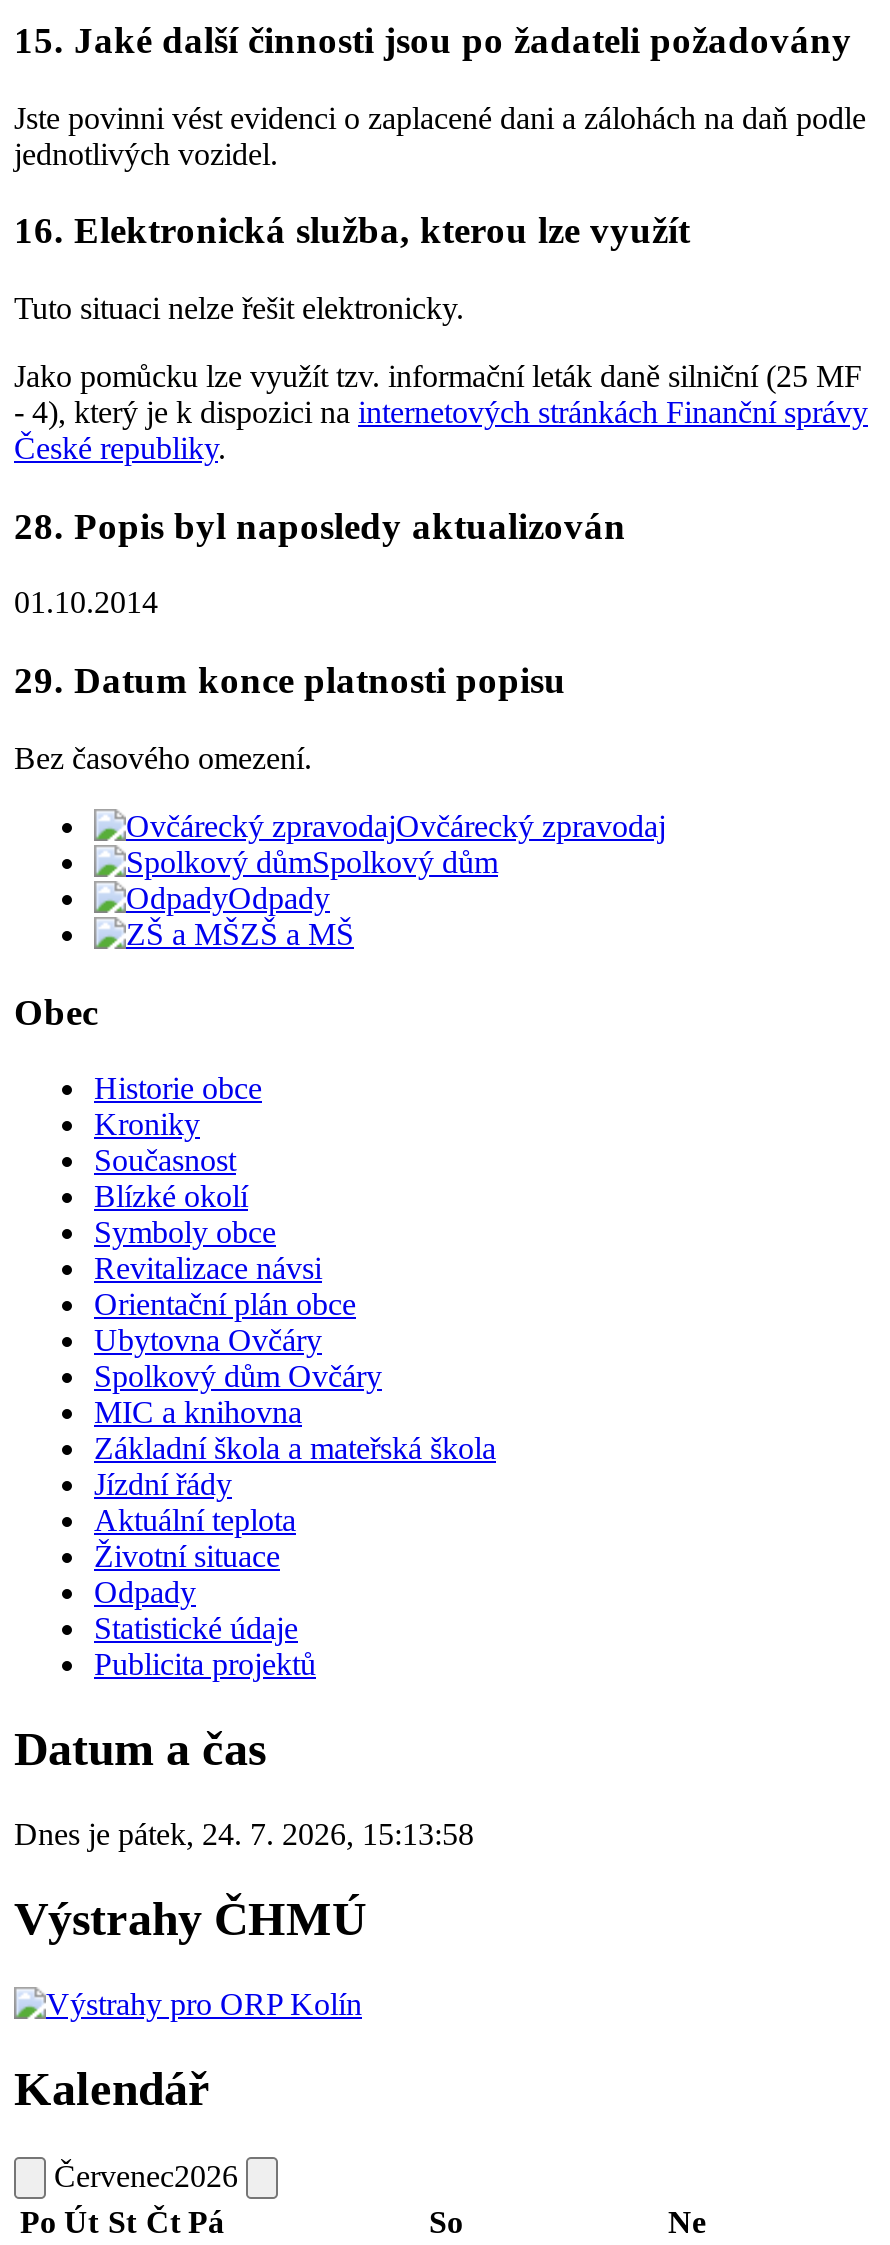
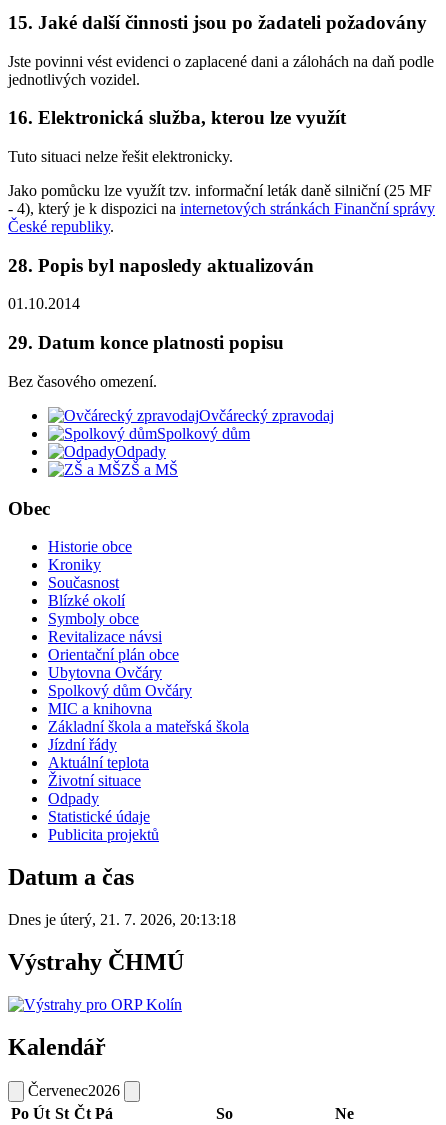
[14,1817,474,1851] Dnes je pátek, 24. 7. 2026, 15:13:58 -> [8,911,236,928] Dnes je úterý, 21. 7. 2026, 20:13:18

